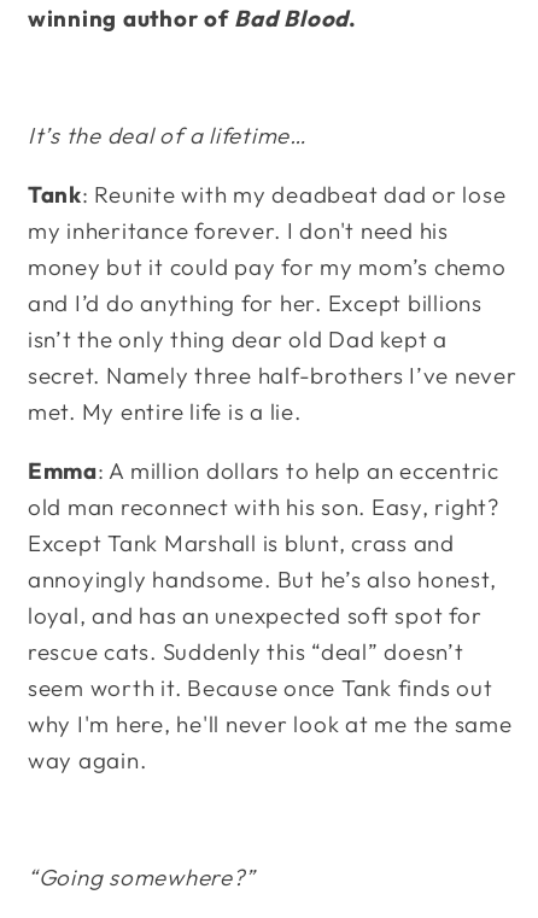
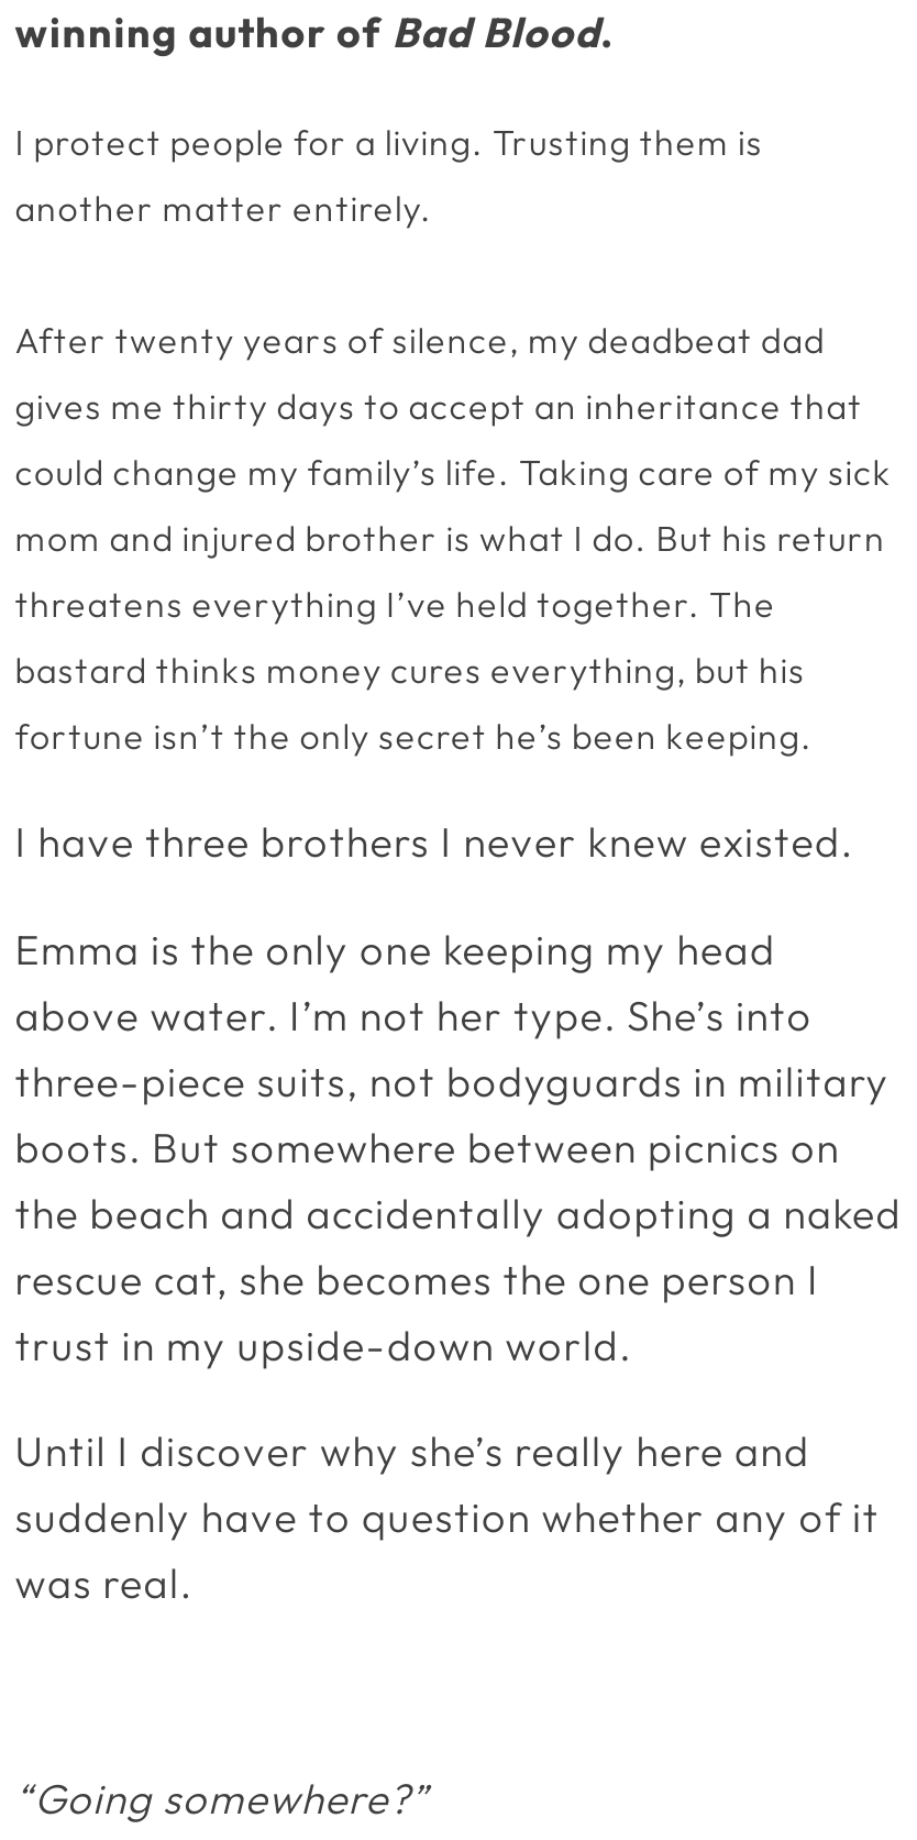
[28,121,517,774] It’s the deal of a lifetime… | Tank: Reunite with my deadbeat dad or lose | my inheritance forever. I don't need his | money but it could pay for my mom’s chemo | and I’d do anything for her. Except billions | isn’t the only thing dear old Dad kept a | secret. Namely three half-brothers I’ve never | met. My entire life is a lie. | Emma: A million dollars to help an eccentric | old man reconnect with his son. Easy, right? | Except Tank Marshall is blunt, crass and | annoyingly handsome. But he’s also honest, | loyal, and has an unexpected soft spot for | rescue cats. Suddenly this “deal” doesn’t | seem worth it. Because once Tank finds out | why I'm here, he'll never look at me the same | way again. -> [15,120,902,1610] I protect people for a living. Trusting them is | another matter entirely. | After twenty years of silence, my deadbeat dad | gives me thirty days to accept an inheritance that | could change my family’s life. Taking care of my sick | mom and injured brother is what I do. But his return | threatens everything I’ve held together. The | bastard thinks money cures everything, but his | fortune isn’t the only secret he’s been keeping. | I have three brothers I never knew existed. | Emma is the only one keeping my head | above water. I’m not her type. She’s into | three-piece suits, not bodyguards in military | boots. But somewhere between picnics on | the beach and accidentally adopting a naked | rescue cat, she becomes the one person I | trust in my upside-down world. | Until I discover why she’s really here and | suddenly have to question whether any of it | was real.

